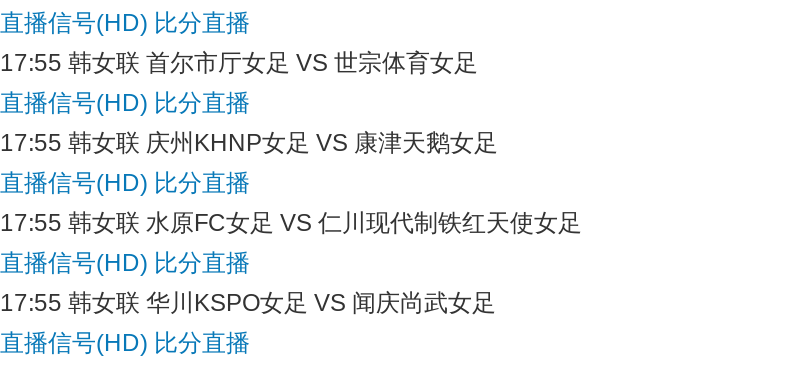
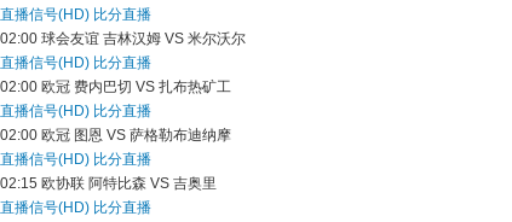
[0,49,478,77] 17:55 韩女联首尔市厅女足 VS 世宗体育女足 -> [0,30,246,47] 02:00 球会友谊吉林汉姆 VS 米尔沃尔
[0,129,498,157] 17:55 韩女联庆州KHNP女足 VS 康津天鹅女足 -> [0,78,231,95] 02:00 欧冠费内巴切 VS 扎布热矿工
[0,209,582,237] 17:55 韩女联水原FC女足 VS 仁川现代制铁红天使女足 -> [0,127,231,144] 02:00 欧冠图恩 VS 萨格勒布迪纳摩
[0,289,496,317] 17:55 韩女联华川KSPO女足 VS 闻庆尚武女足 -> [0,175,217,192] 02:15 欧协联阿特比森 VS 吉奥里

